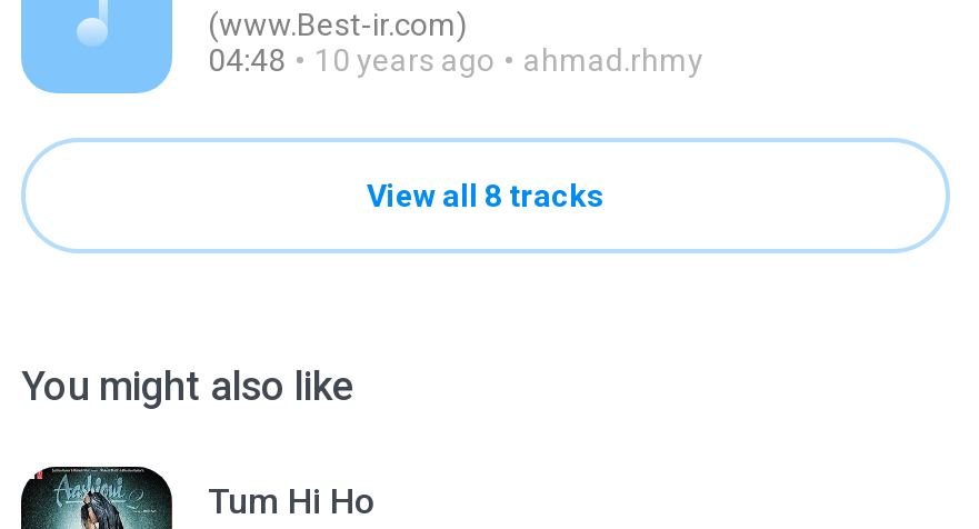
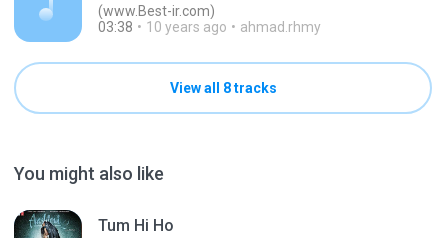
[208,42,703,78] 04:48 10 years ago ahmad.rhmy -> [98,19,321,35] 03:38 10 years ago ahmad.rhmy

